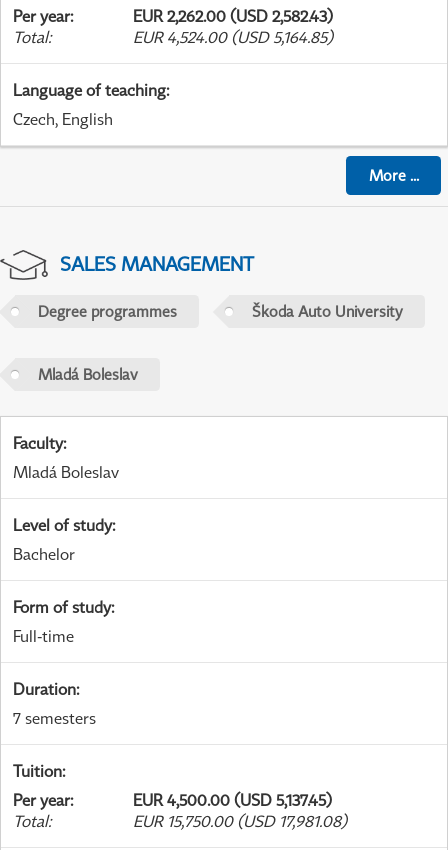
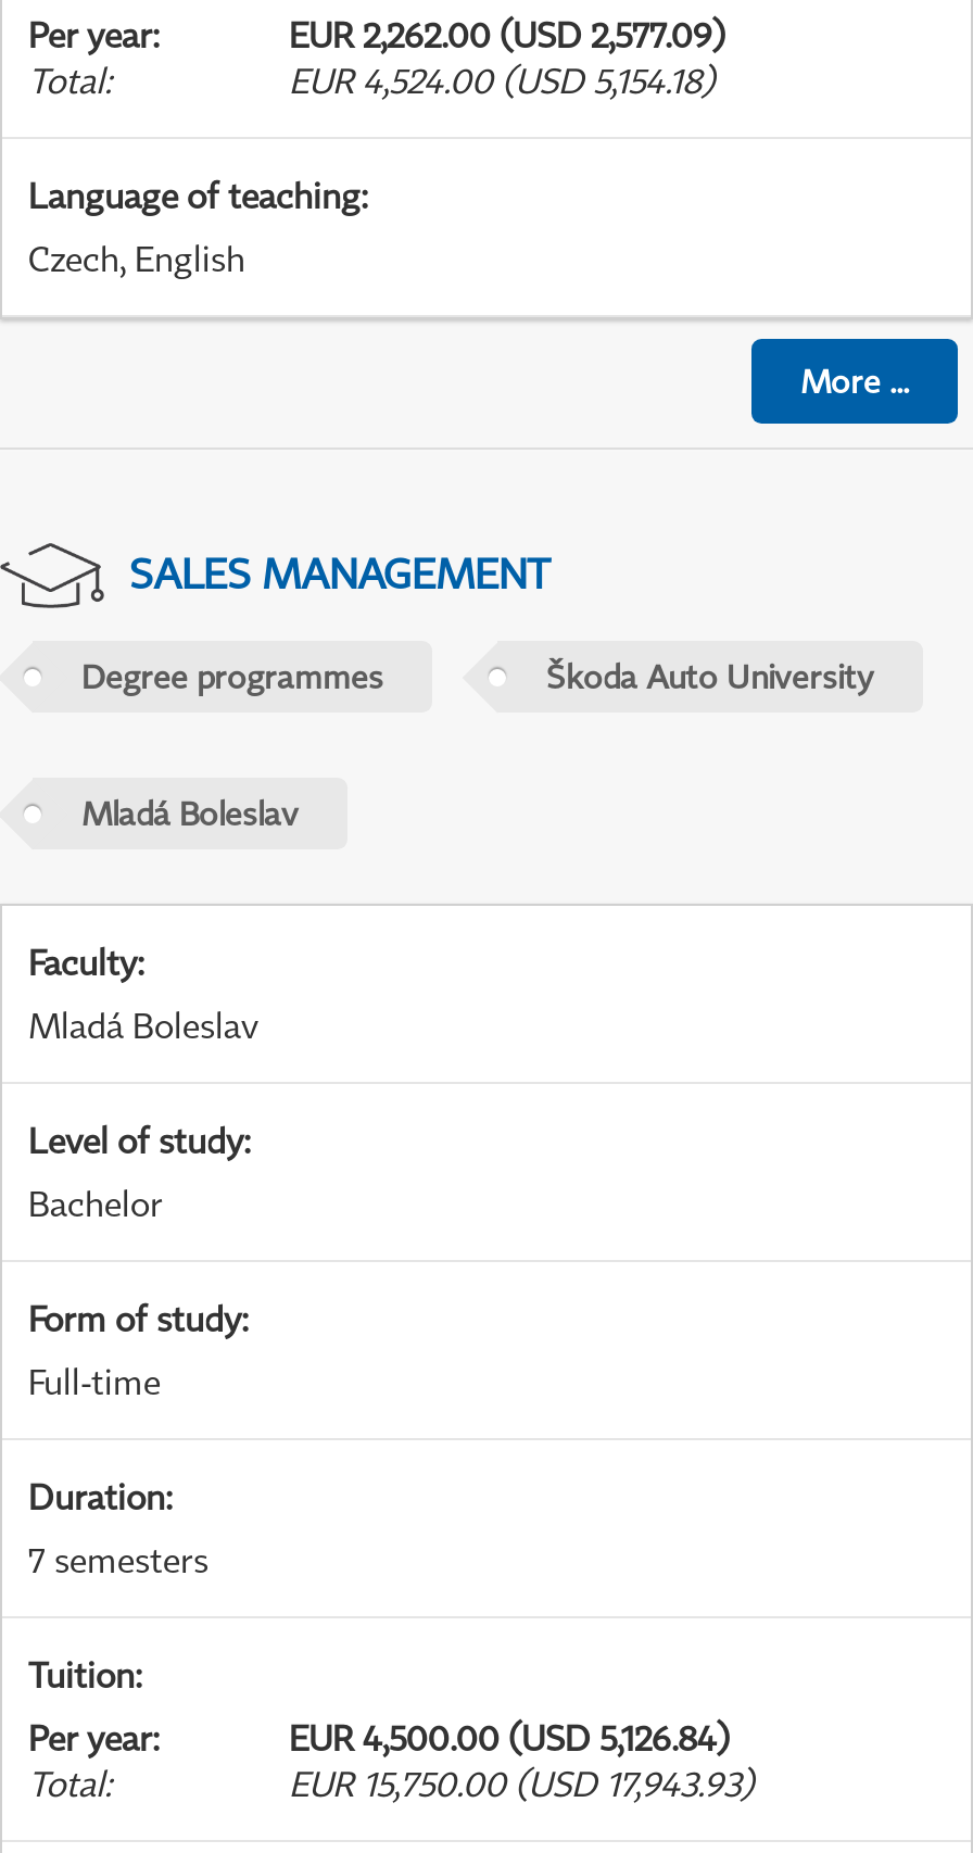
[133,6,333,26] EUR 2,262.00 (USD 2,582.43) -> [289,13,725,57] EUR 2,262.00 (USD 2,577.09)
[133,27,333,47] EUR 4,524.00 (USD 5,164.85) -> [289,59,715,102] EUR 4,524.00 (USD 5,154.18)
[133,790,332,810] EUR 4,500.00 (USD 5,137.45) -> [289,1716,730,1760] EUR 4,500.00 (USD 5,126.84)
[133,811,347,831] EUR 15,750.00 (USD 17,981.08) -> [289,1762,754,1805] EUR 15,750.00 (USD 17,943.93)

